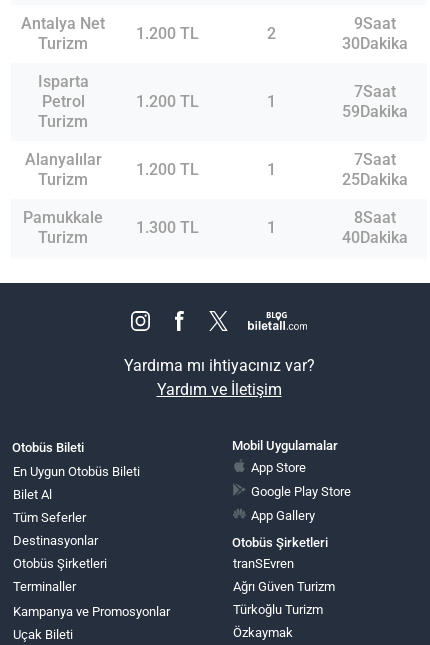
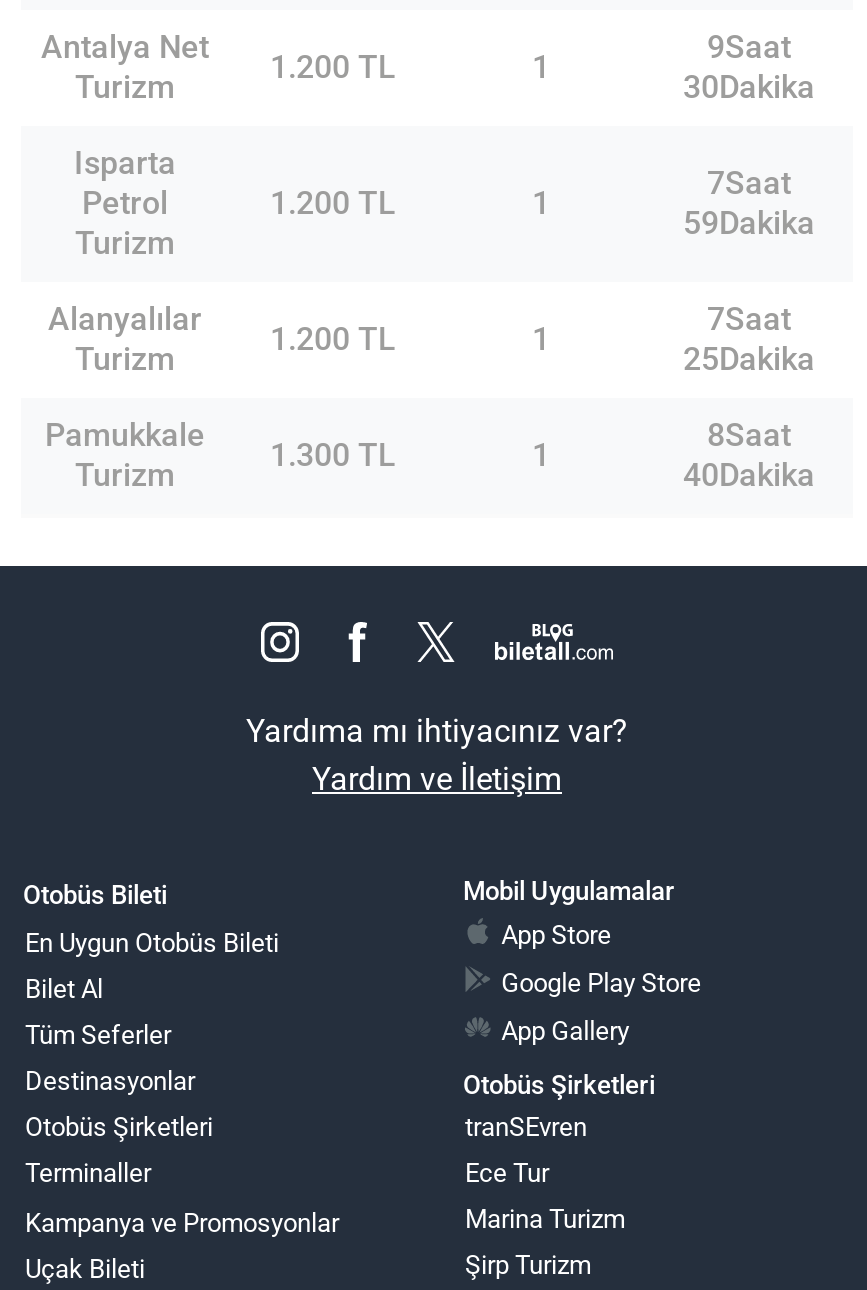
[266,24,275,43] 2 -> [532,47,550,85] 1
[233,579,335,594] Ağrı Güven Turizm -> [465,1159,549,1189] Ece Tur
[233,602,323,617] Türkoğlu Turizm -> [465,1205,625,1235] Marina Turizm
[233,625,293,640] Özkaymak -> [465,1251,591,1281] Şirp Turizm

